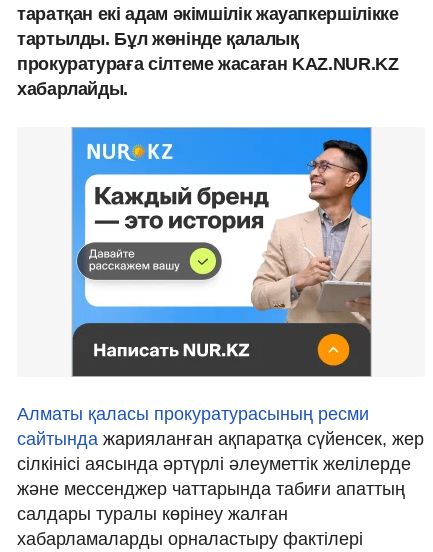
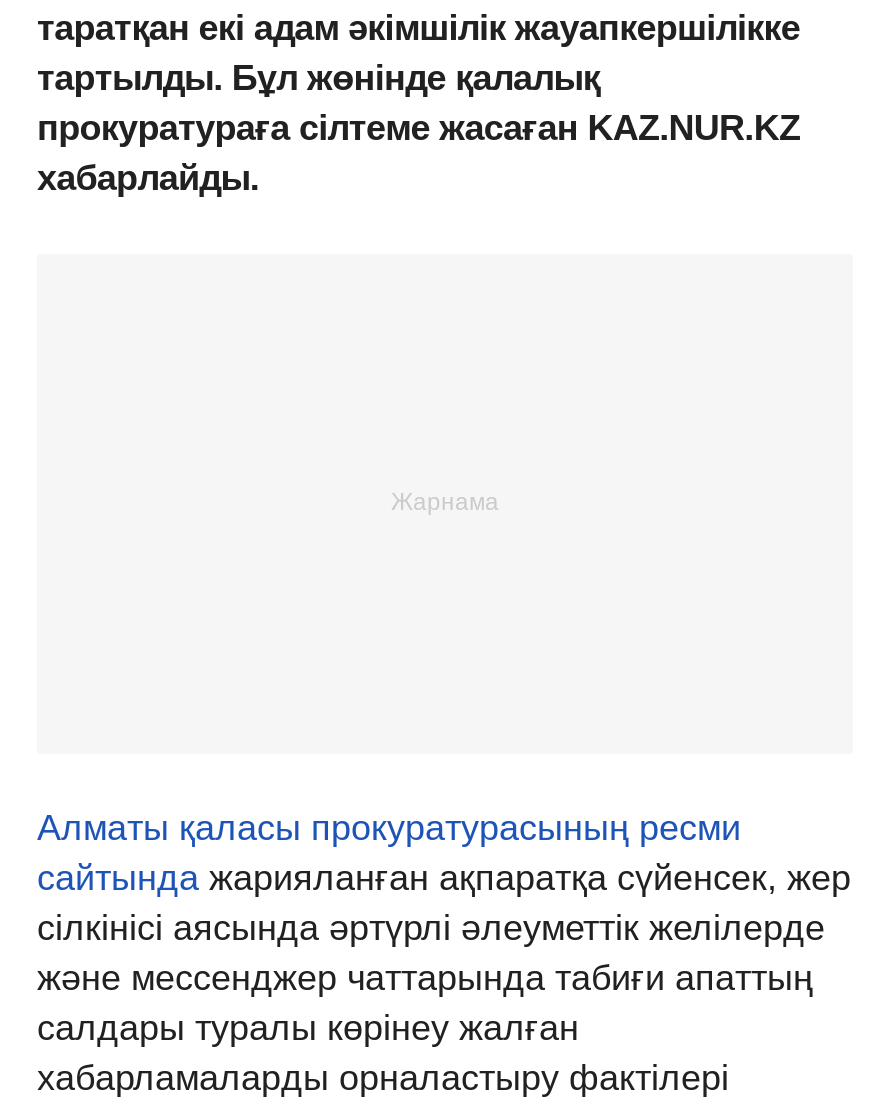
[71,126,372,377] [image] -> none

